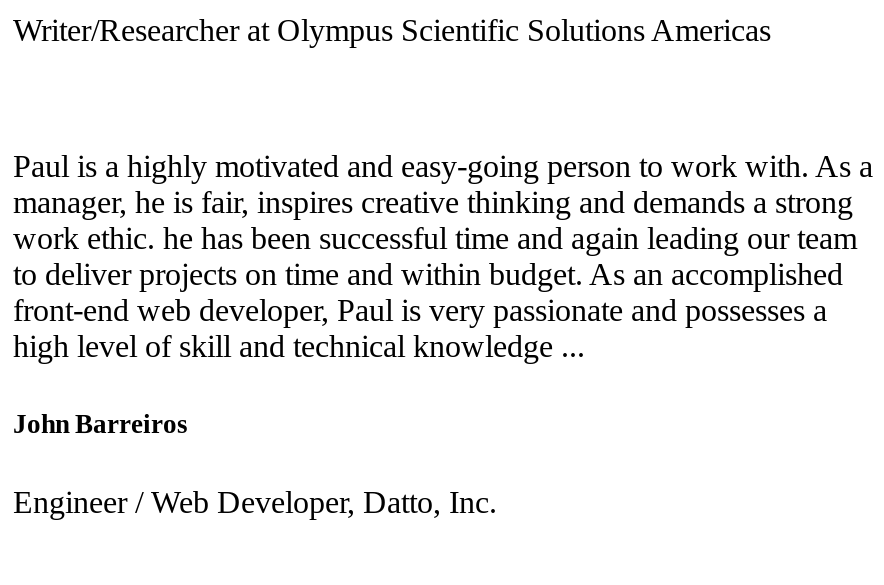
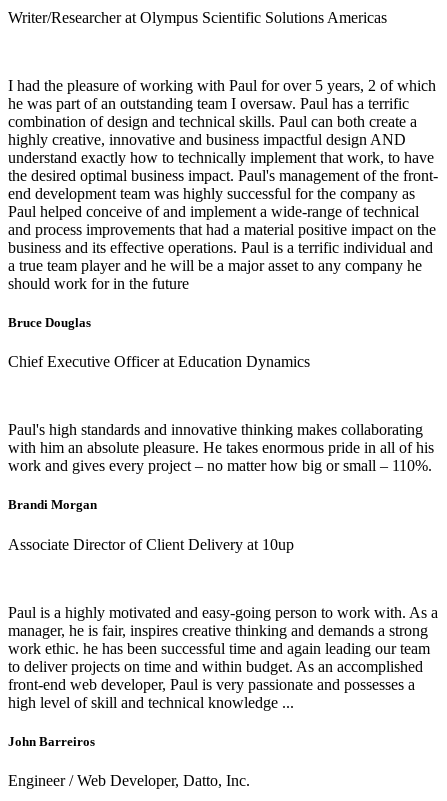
none -> [8,77,438,370] I had the pleasure of working with Paul for over 5 years, 2 of which | he was part of an outstanding team I oversaw. Paul has a terrific | combination of design and technical skills. Paul can both create a | highly creative, innovative and business impactful design AND | understand exactly how to technically implement that work, to have | the desired optimal business impact. Paul's management of the front- | end development team was highly successful for the company as | Paul helped conceive of and implement a wide-range of technical | and process improvements that had a material positive impact on the | business and its effective operations. Paul is a terrific individual and | a true team player and he will be a major asset to any company he | should work for in the future | Bruce Douglas | Chief Executive Officer at Education Dynamics
none -> [8,421,434,553] Paul's high standards and innovative thinking makes collaborating | with him an absolute pleasure. He takes enormous pride in all of his | work and gives every project – no matter how big or small – 110%. | Brandi Morgan | Associate Director of Client Delivery at 10up

